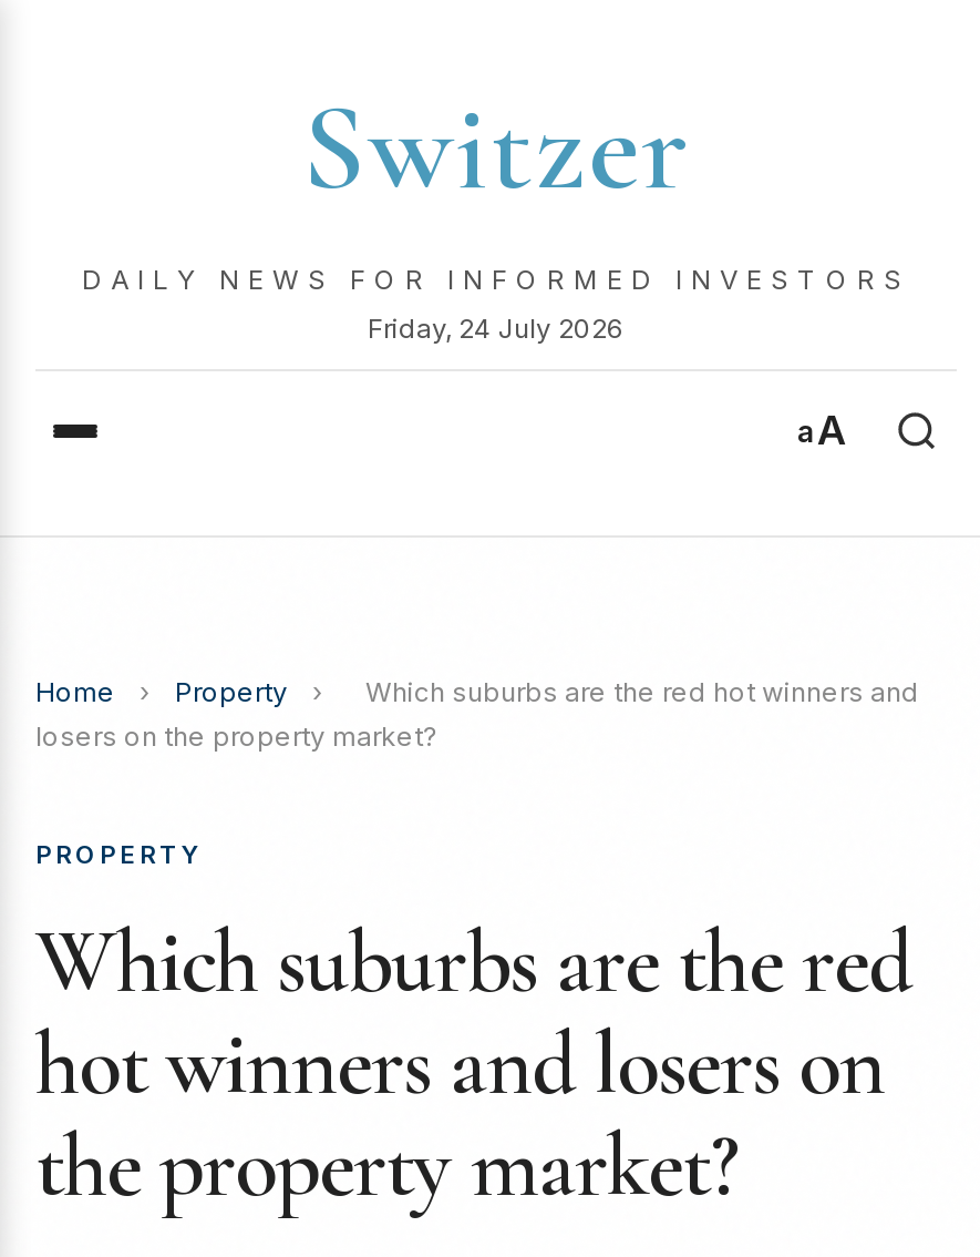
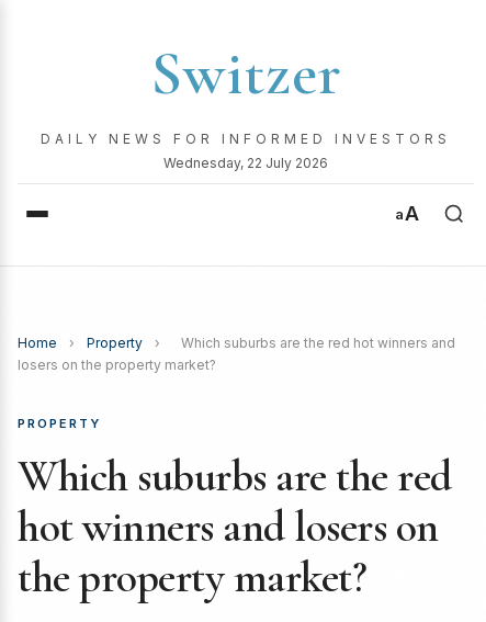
[368,311,625,345] Friday, 24 July 2026 -> [163,155,328,171] Wednesday, 22 July 2026

